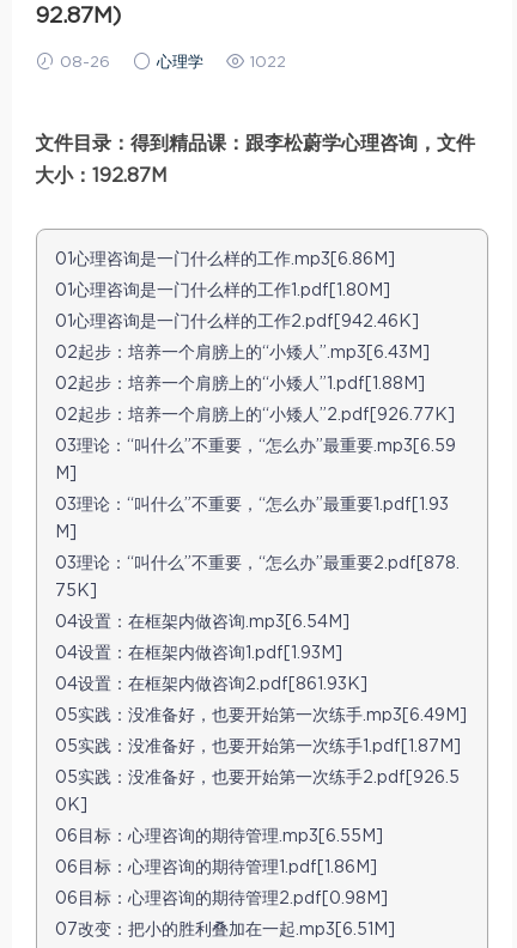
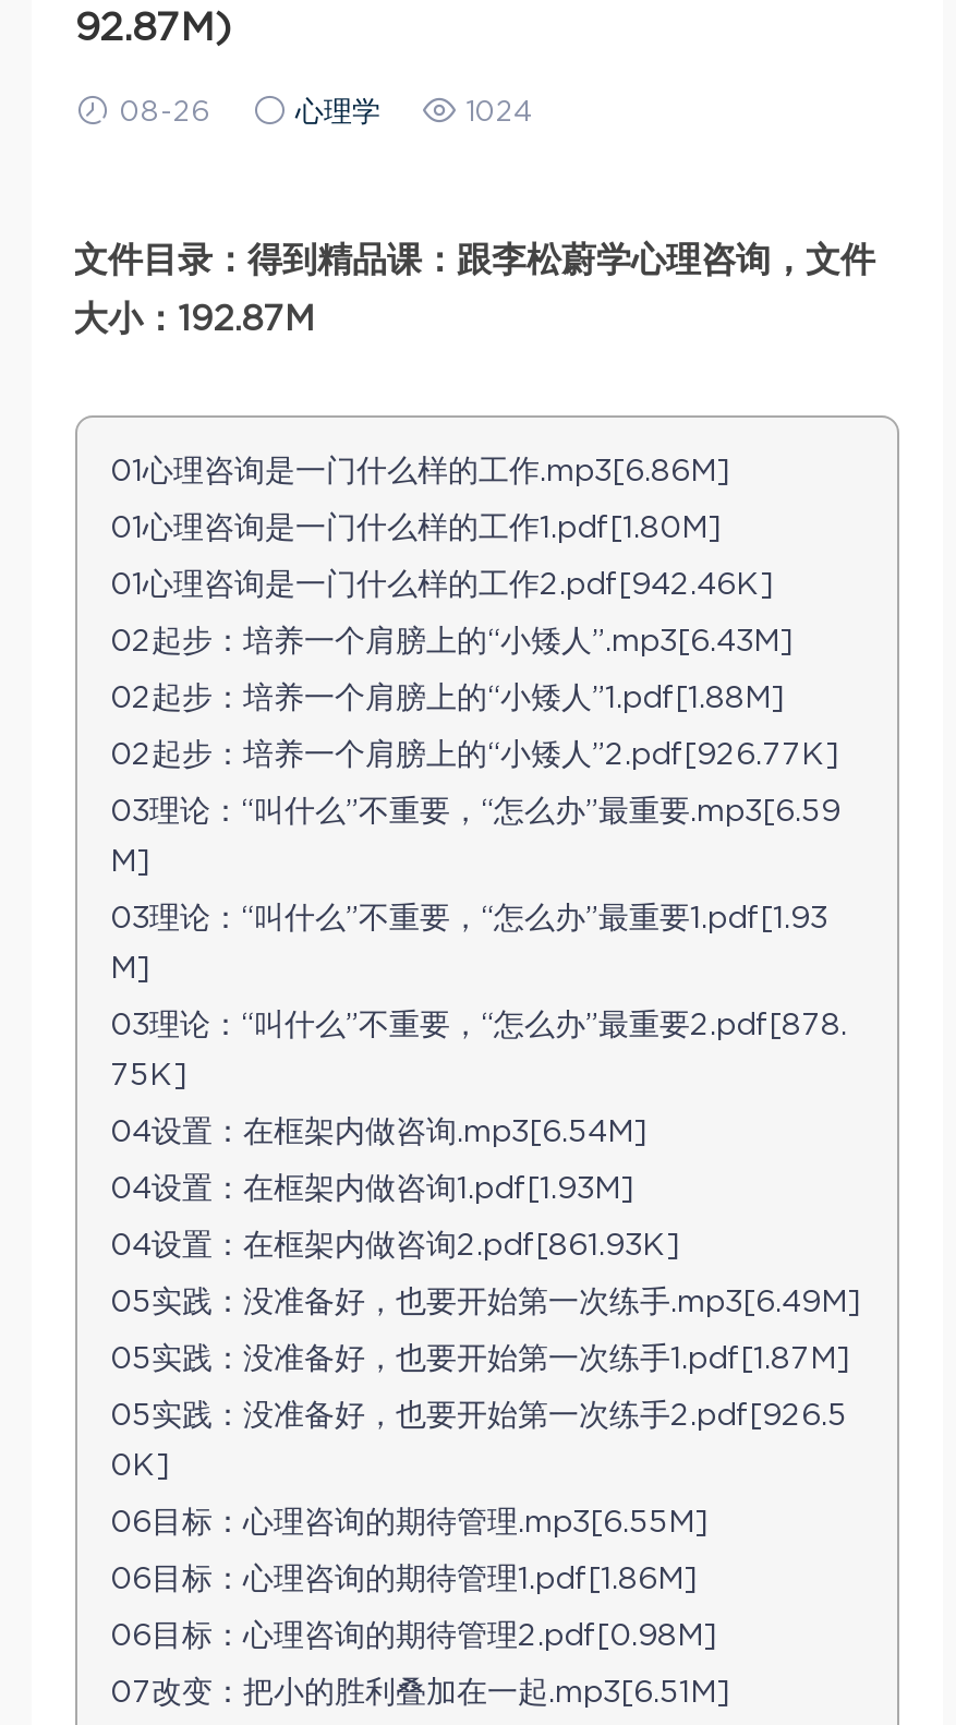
[245,55,286,71] 1022 -> [457,99,533,128] 1024

